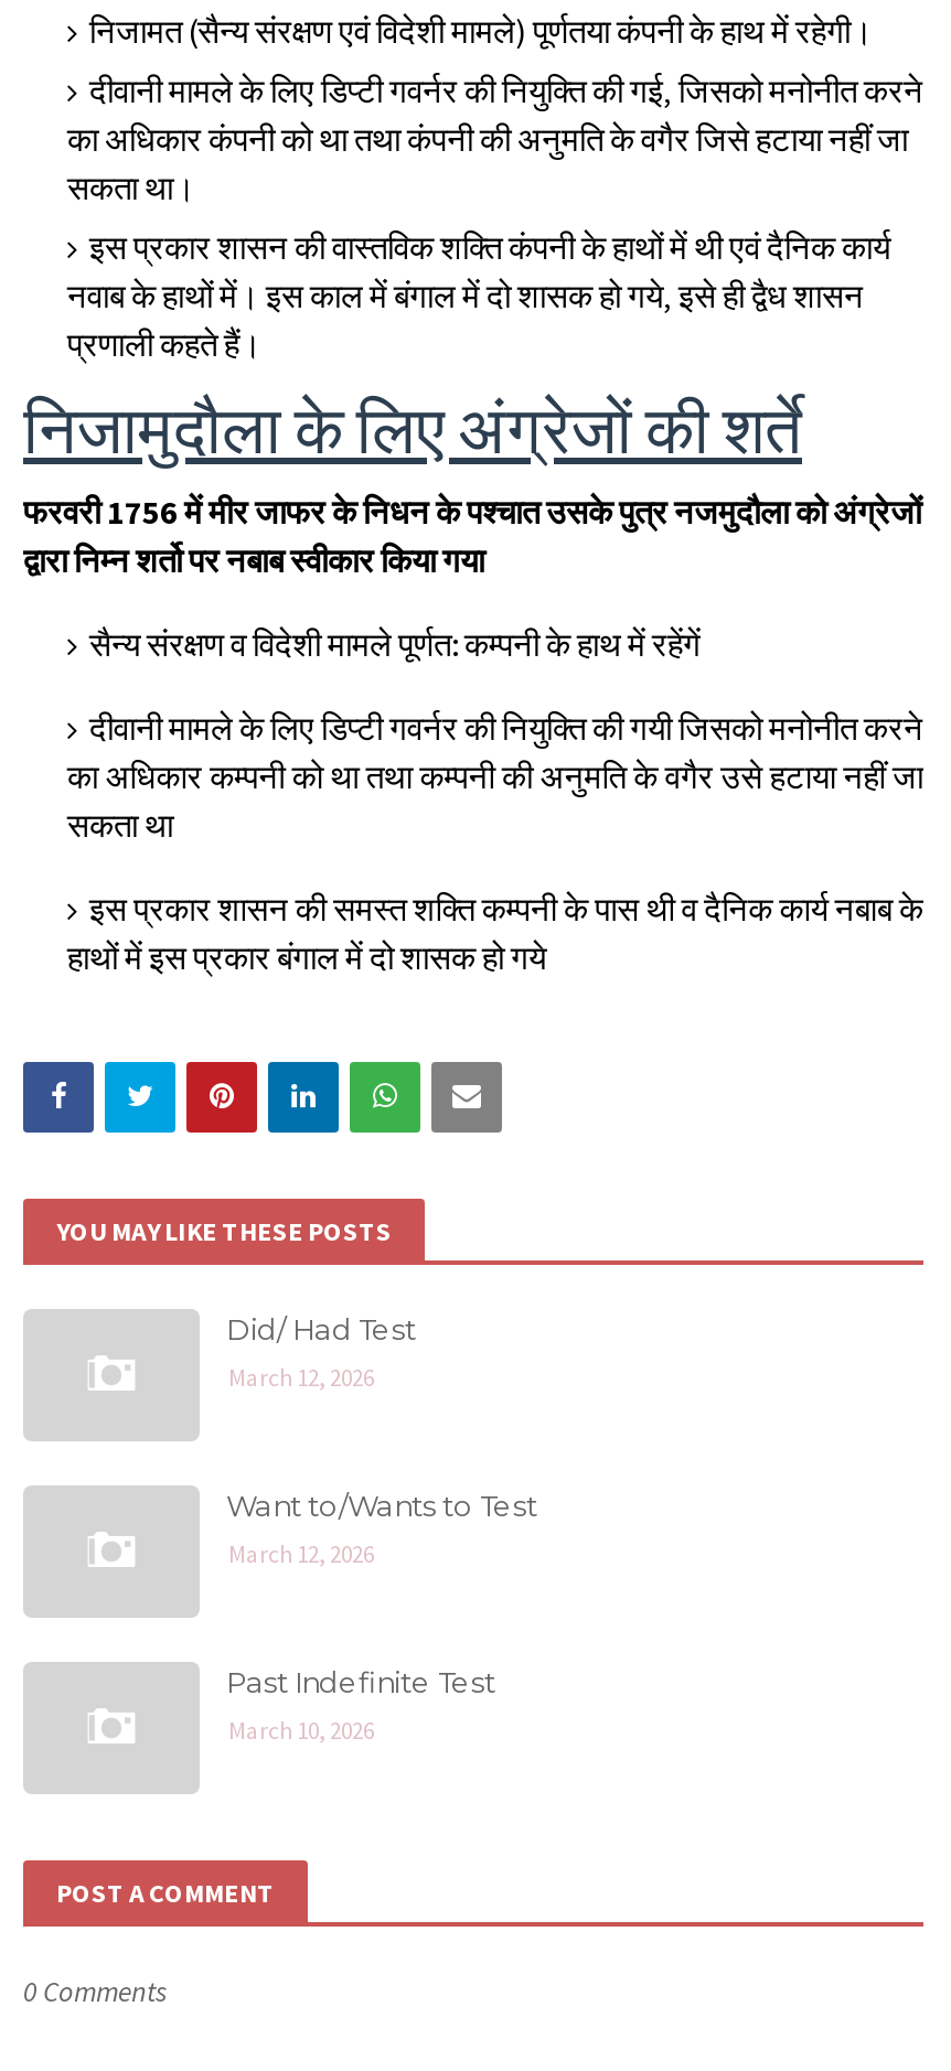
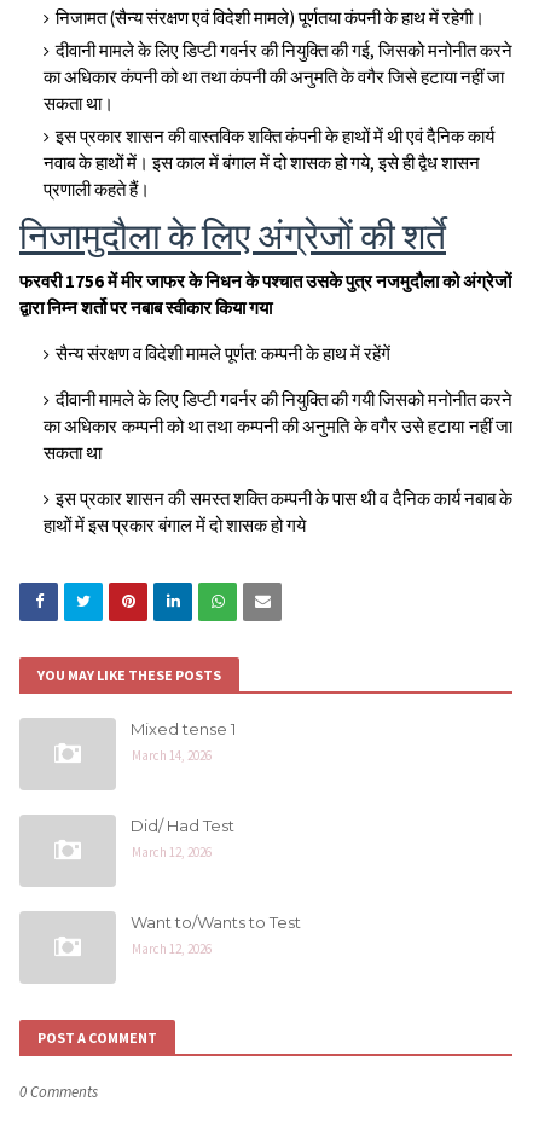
none -> [131,719,236,764] Mixed tense 1 | March 14, 2026
moved [226,1311,537,1569] -> [131,816,301,957]: Did/ Had Test | March 12, 2026 | Want to/Wants to Test | March 12, 2026
[226,1664,495,1746] Past Indefinite Test | March 10, 2026 -> none

